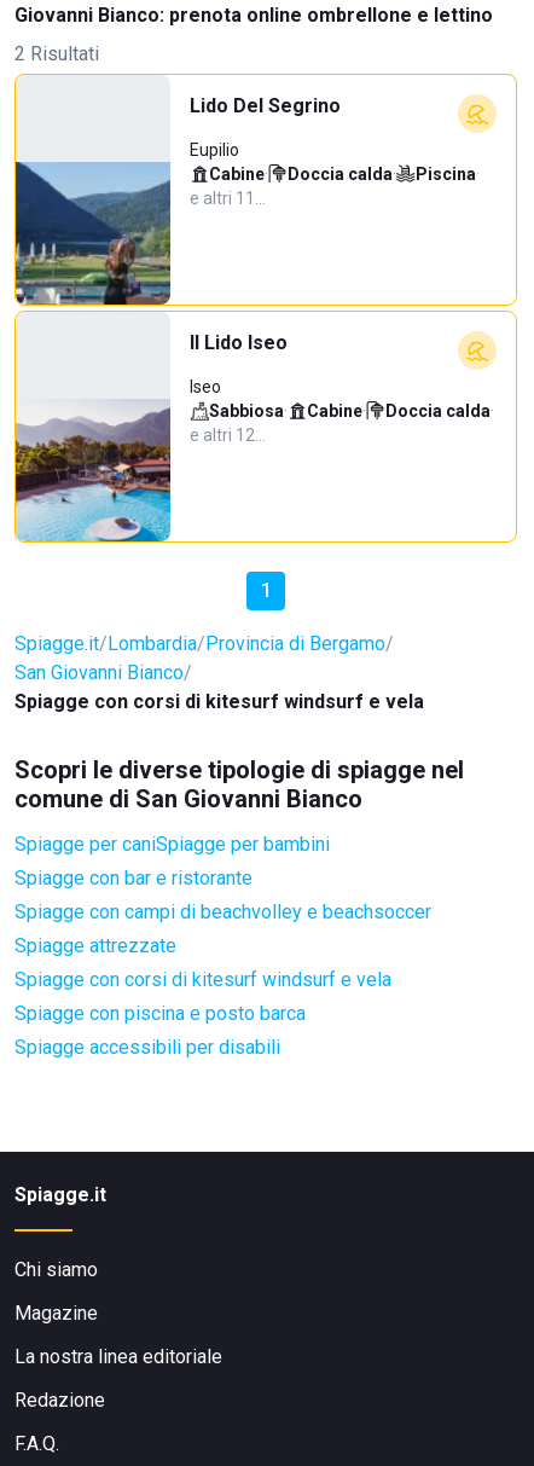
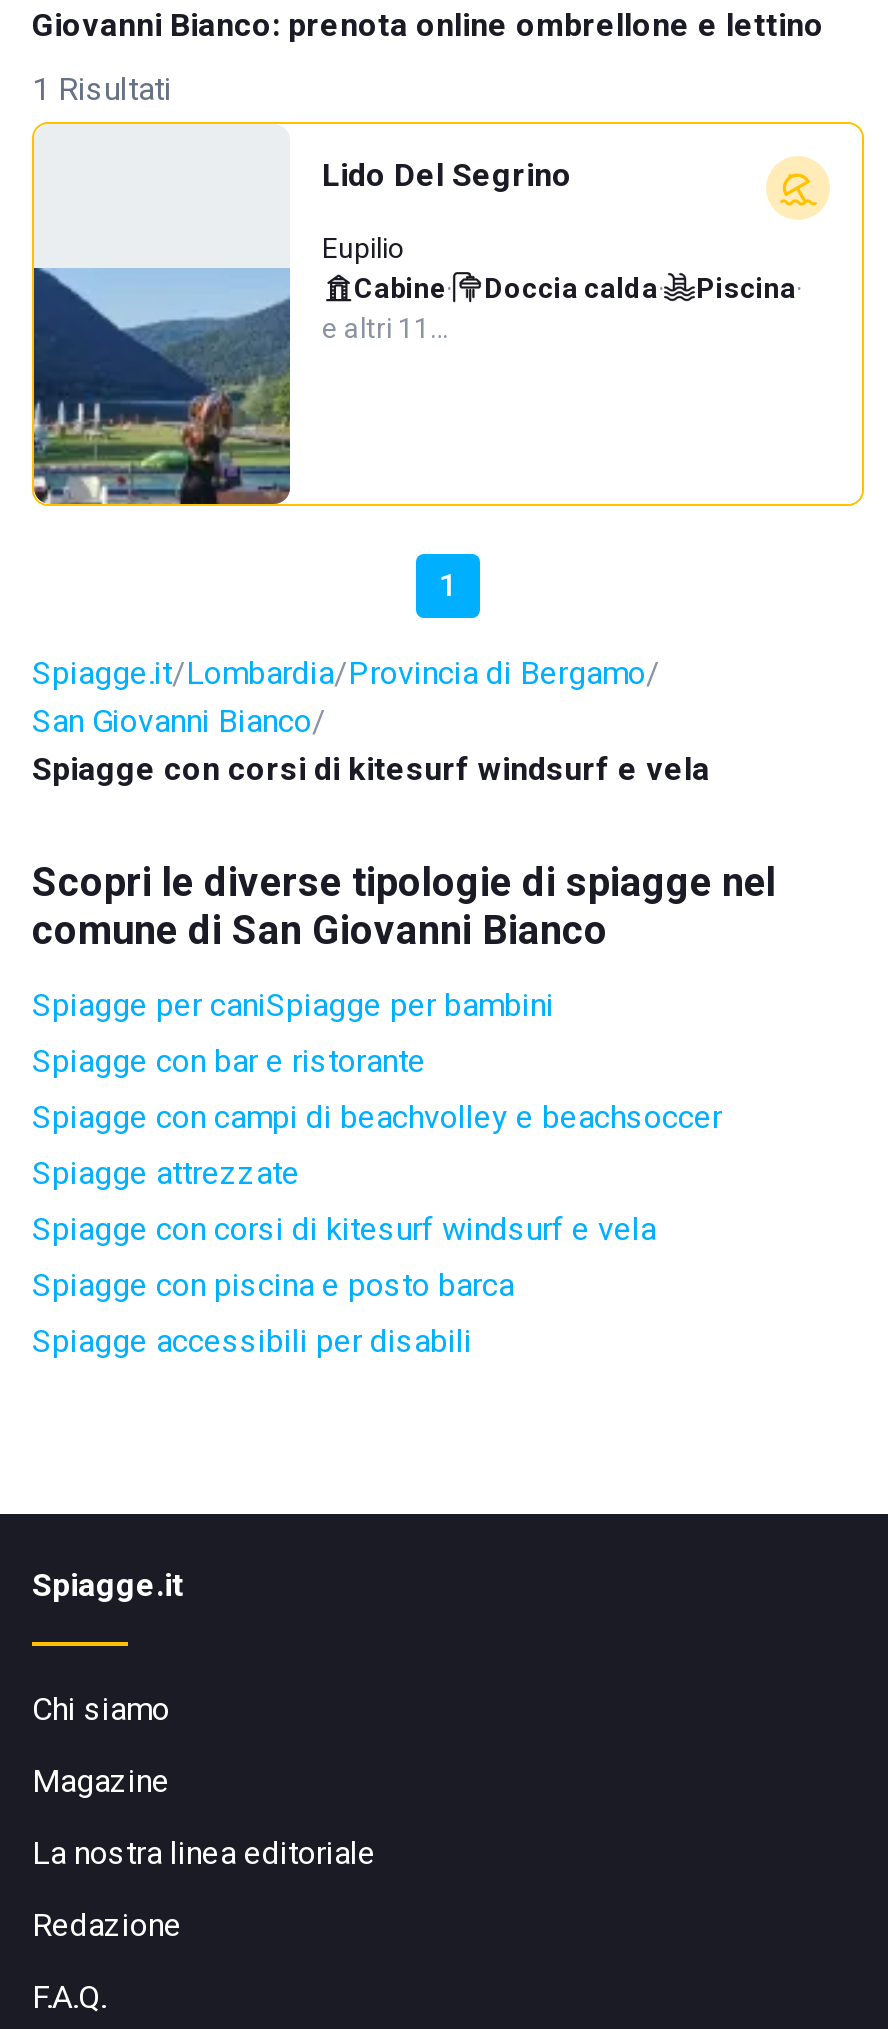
[14,42,99,65] 2 Risultati -> [32,70,172,108] 1 Risultati
[14,331,494,543] [image] | Il Lido Iseo | Iseo | Sabbiosa· | Cabine· | Doccia calda· | e altri 12… -> none

